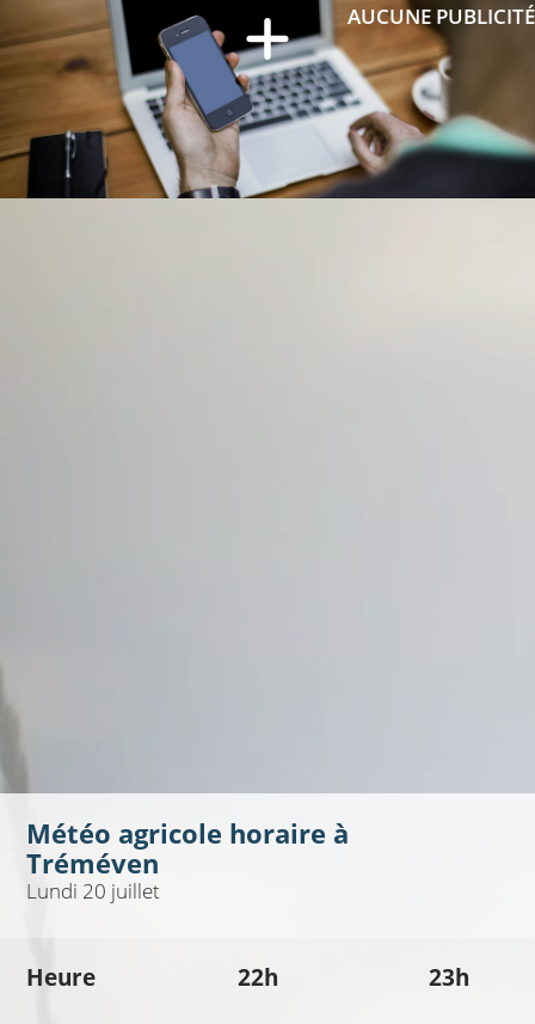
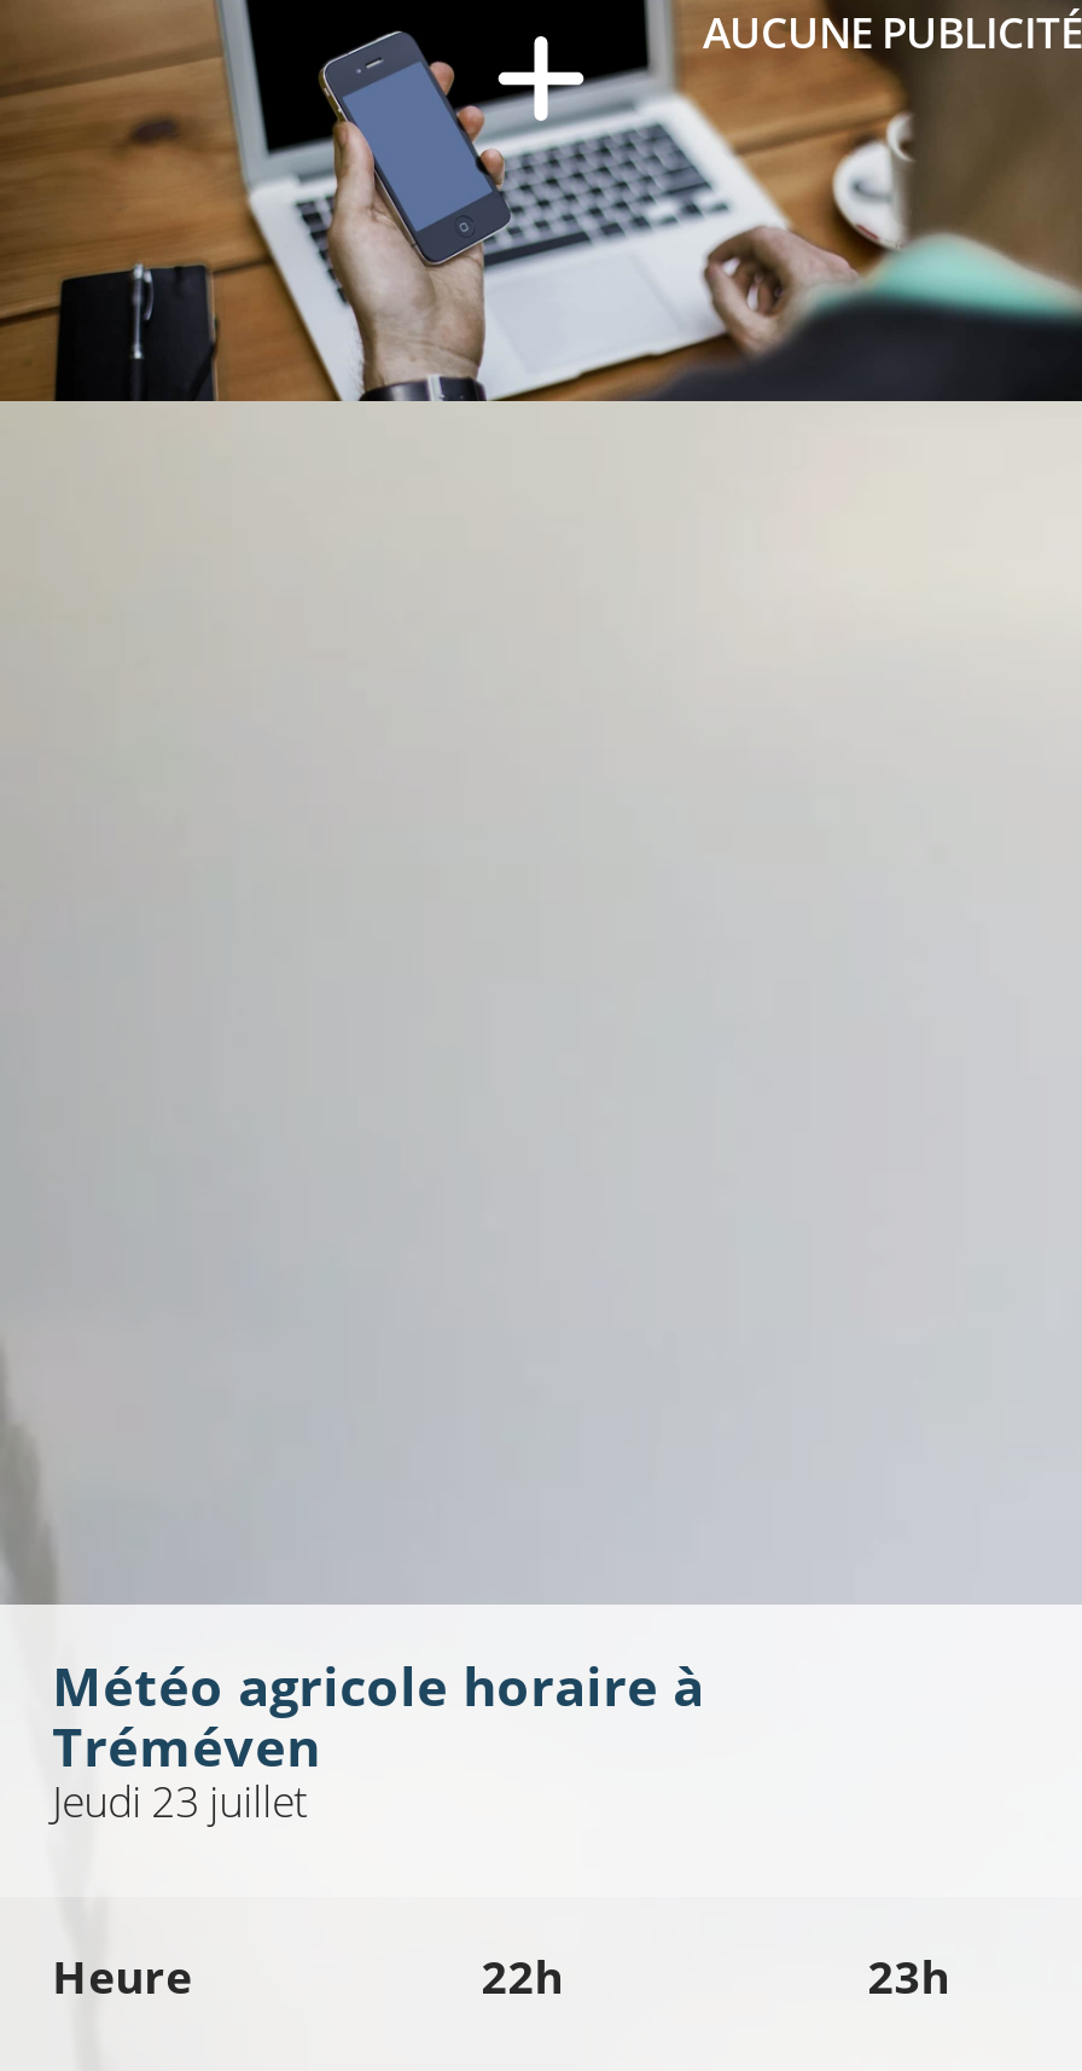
[26,878,160,905] Lundi 20 juillet -> [52,1775,308,1830] Jeudi 23 juillet

